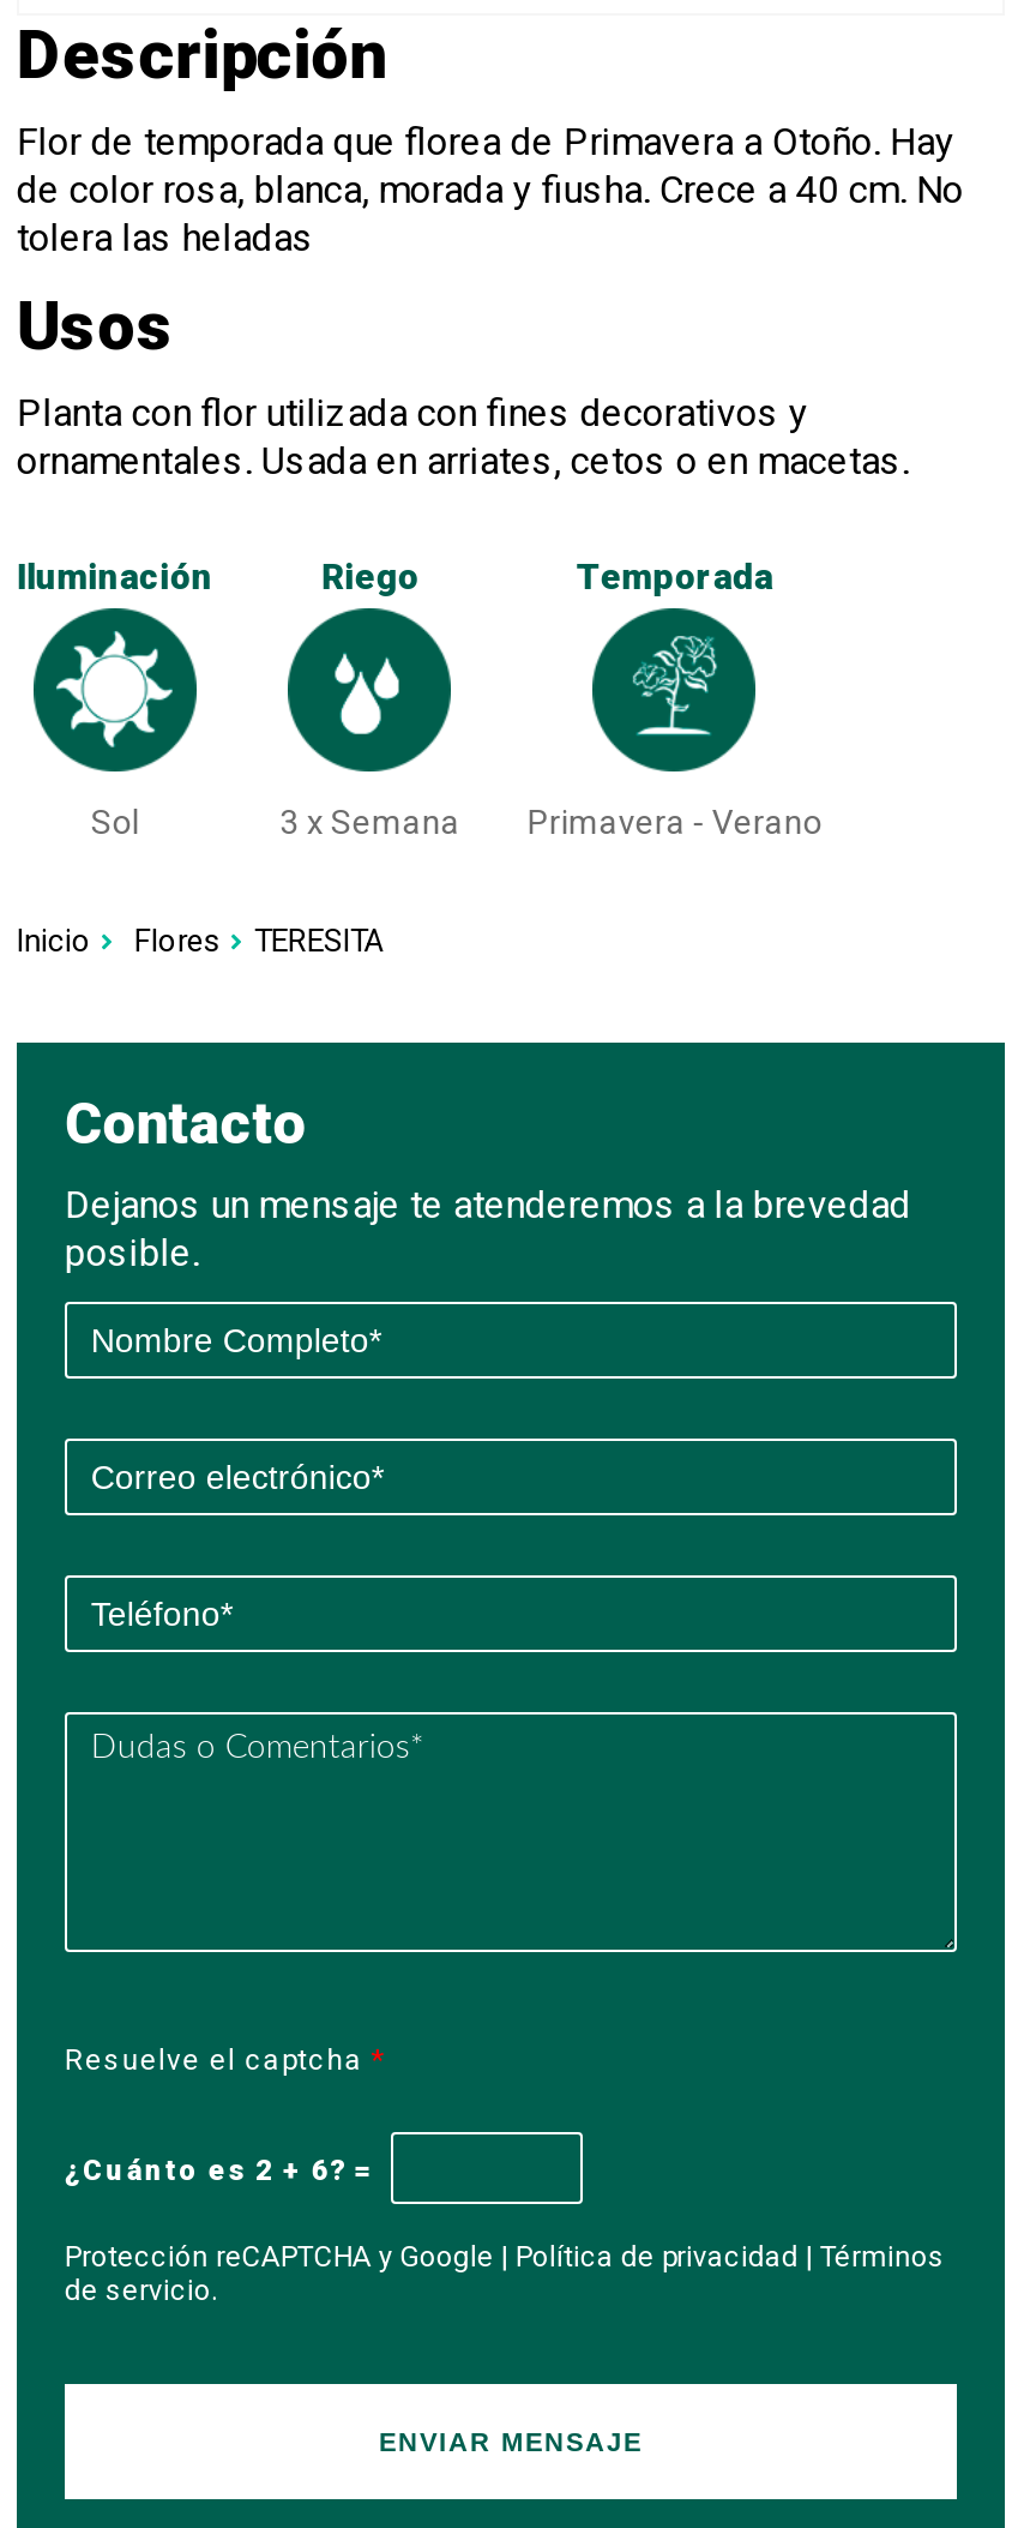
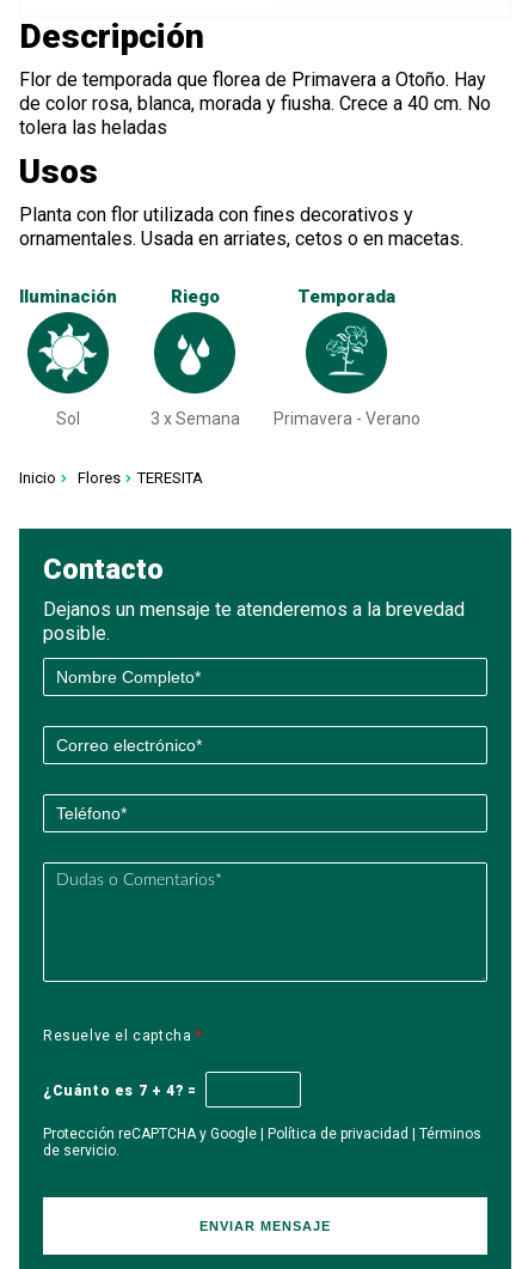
[65,2155,372,2188] ¿Cuánto es 2 + 6? = -> [43,1083,196,1100] ¿Cuánto es 7 + 4? =

